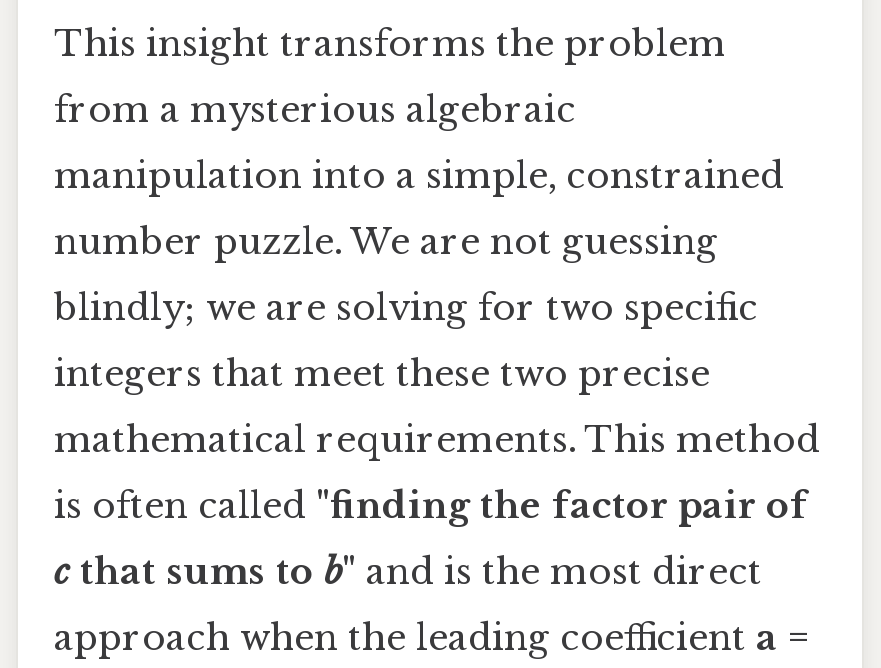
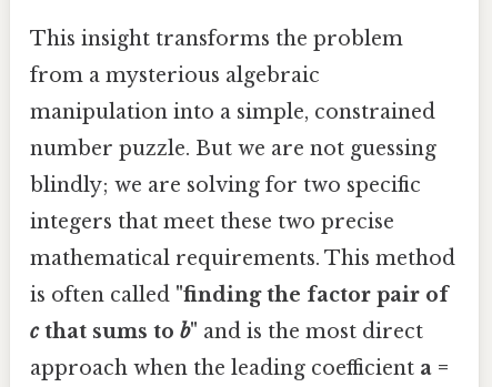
[54,220,718,264] number puzzle. We are not guessing -> [30,136,436,161] number puzzle. But we are not guessing

